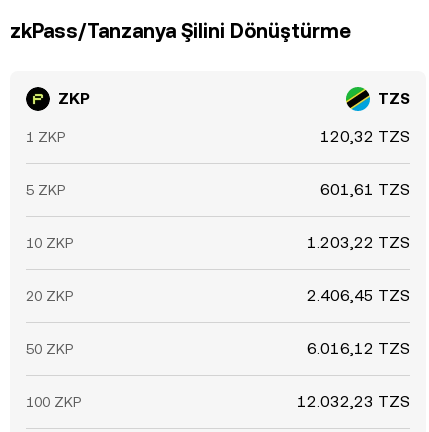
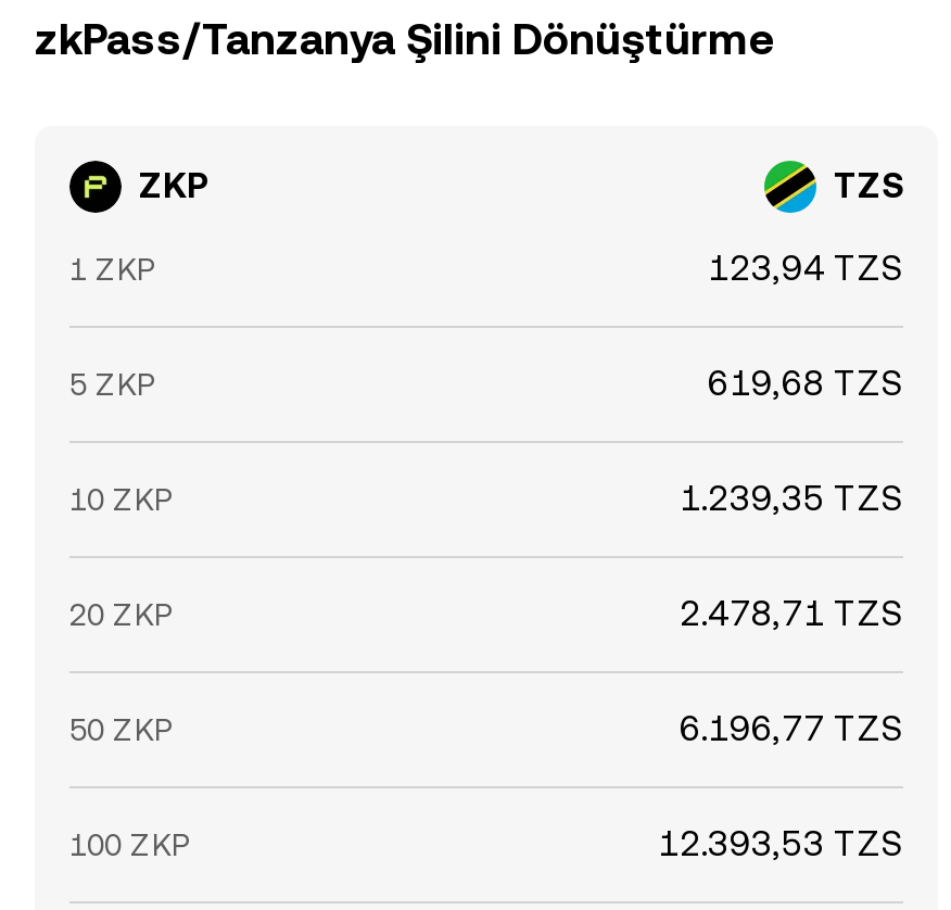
[320,127,410,146] 120,32 TZS -> [708,248,903,289] 123,94 TZS
[320,180,410,199] 601,61 TZS -> [708,363,903,404] 619,68 TZS
[307,233,410,252] 1.203,22 TZS -> [680,478,903,519] 1.239,35 TZS
[307,286,410,305] 2.406,45 TZS -> [680,593,903,634] 2.478,71 TZS
[307,339,410,358] 6.016,12 TZS -> [680,708,903,749] 6.196,77 TZS
[297,392,410,411] 12.032,23 TZS -> [658,823,903,864] 12.393,53 TZS

